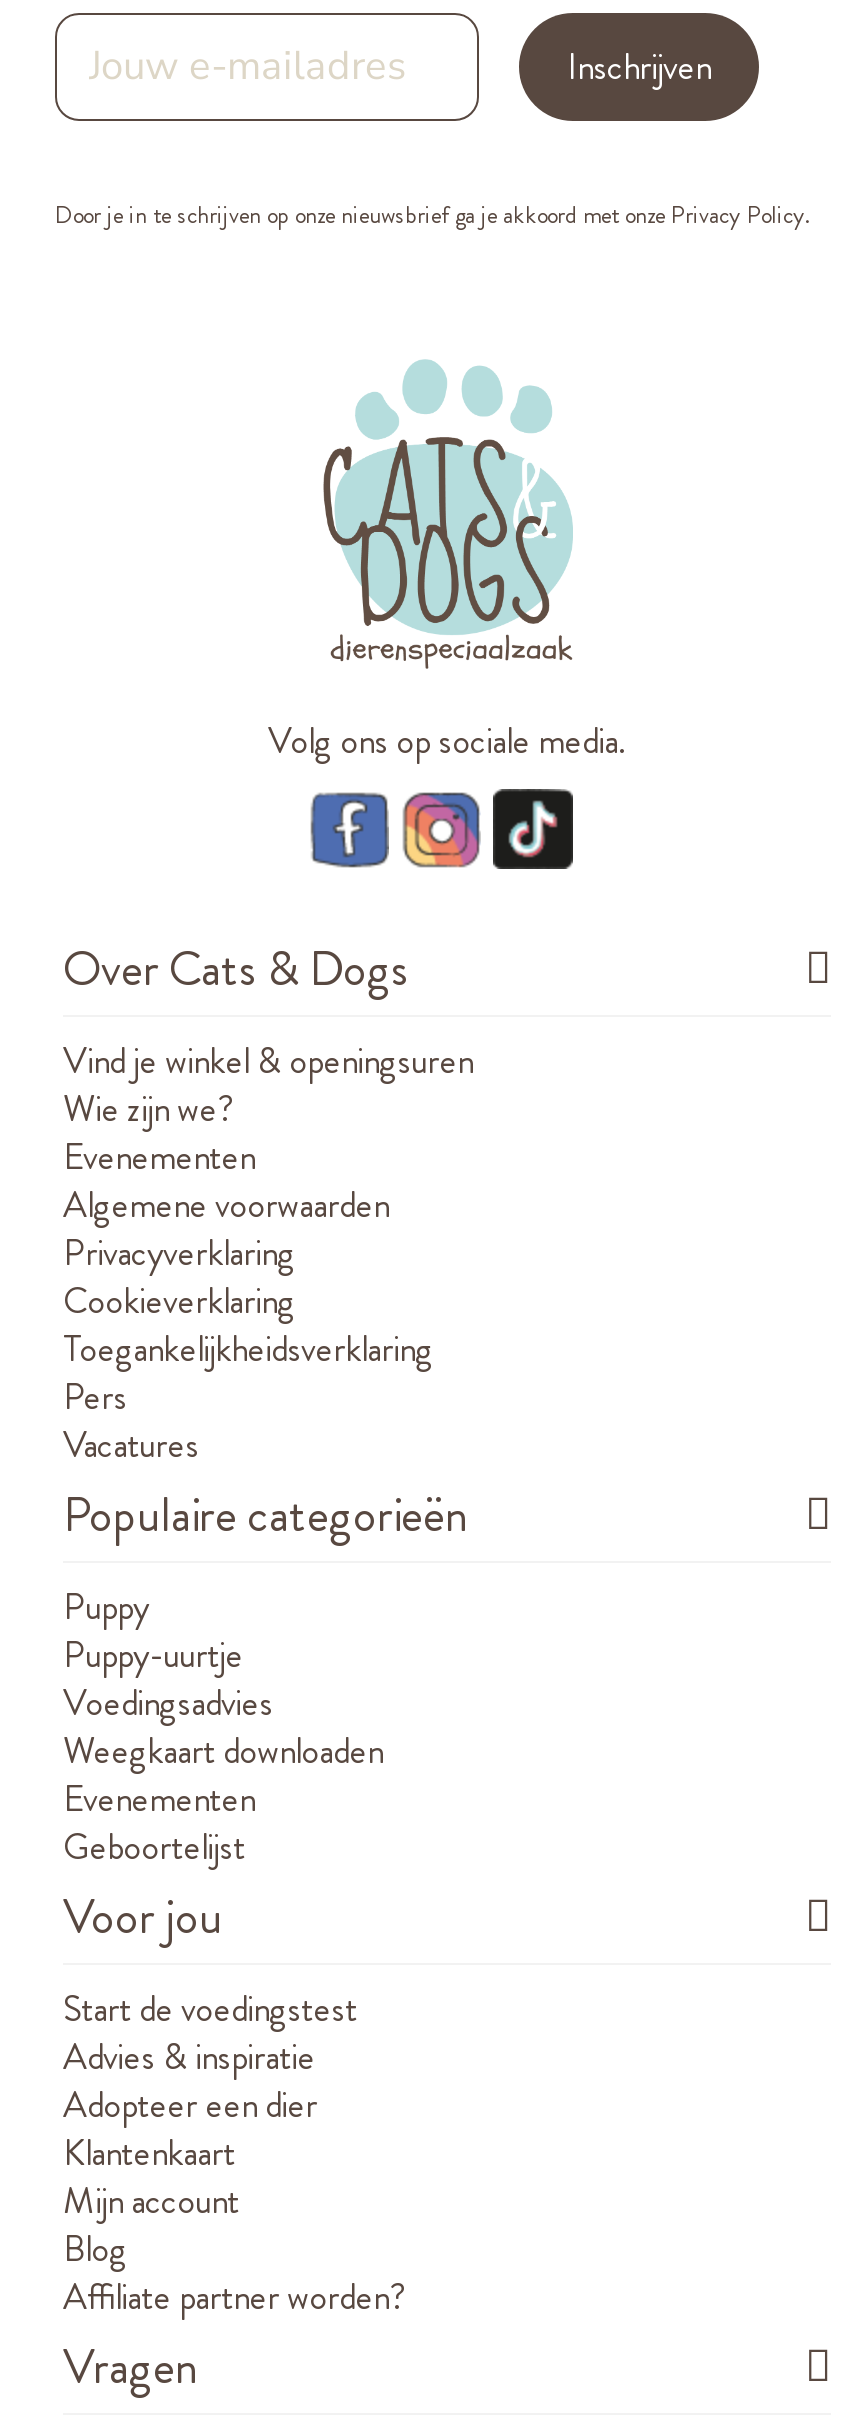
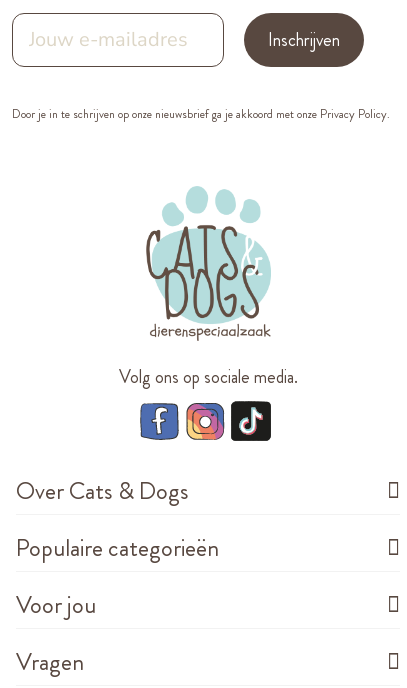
[63,1034,473,1470] Vind je winkel & openingsuren | Wie zijn we? | Evenementen | Algemene voorwaarden | Privacyverklaring | Cookieverklaring | Toegankelijkheidsverklaring | Pers | Vacatures -> none
[63,1580,383,1872] Puppy | Puppy-uurtje | Voedingsadvies | Weegkaart downloaden | Evenementen | Geboortelijst -> none
[63,1982,405,2322] Start de voedingstest | Advies & inspiratie | Adopteer een dier | Klantenkaart | Mijn account | Blog | Affiliate partner worden? -> none

